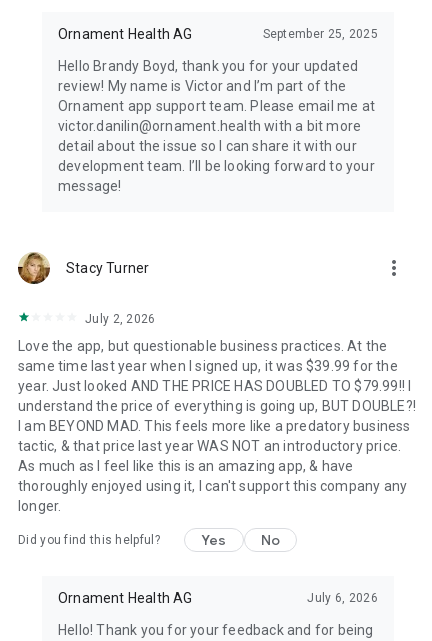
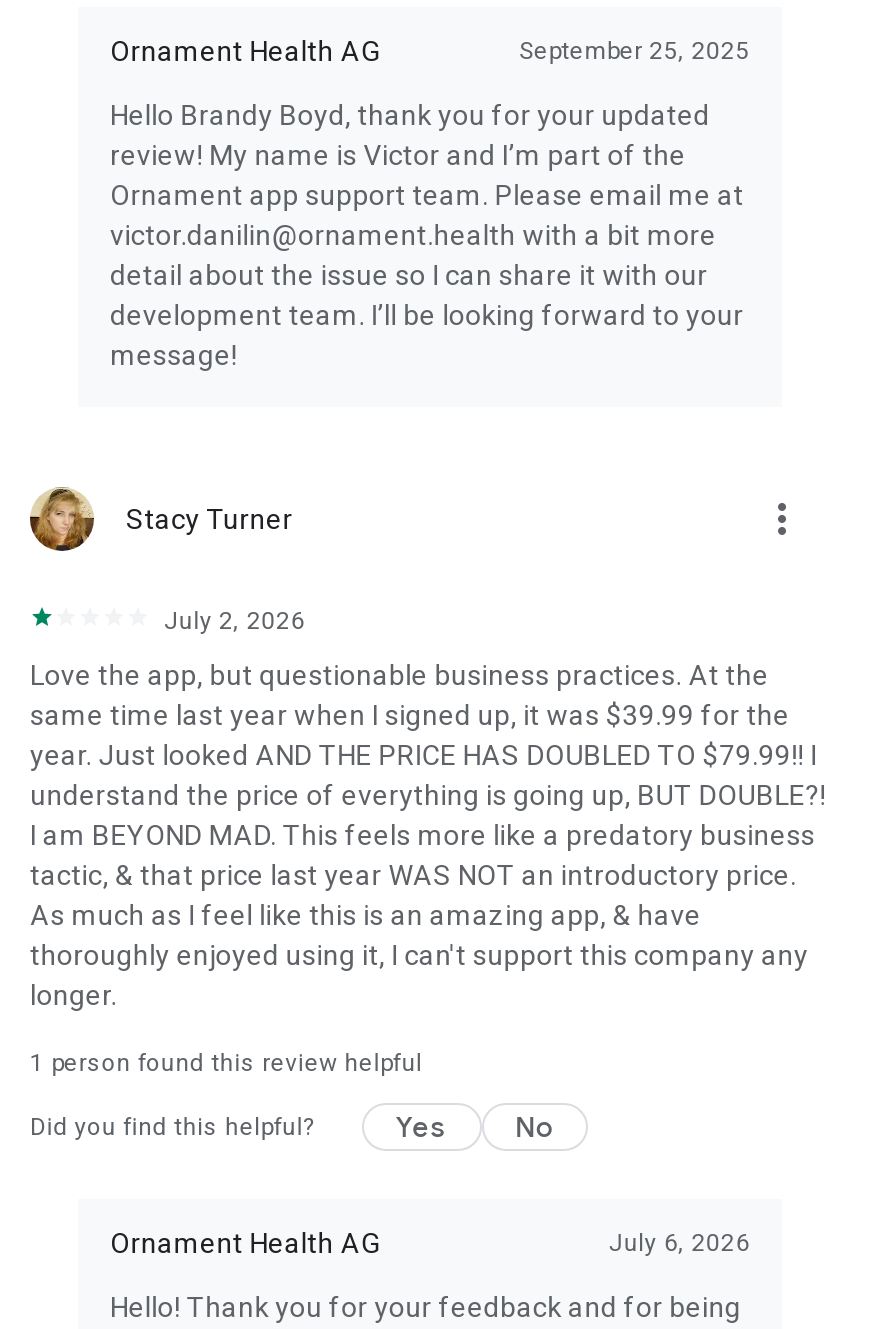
none -> [30,1049,422,1077] 1 person found this review helpful

